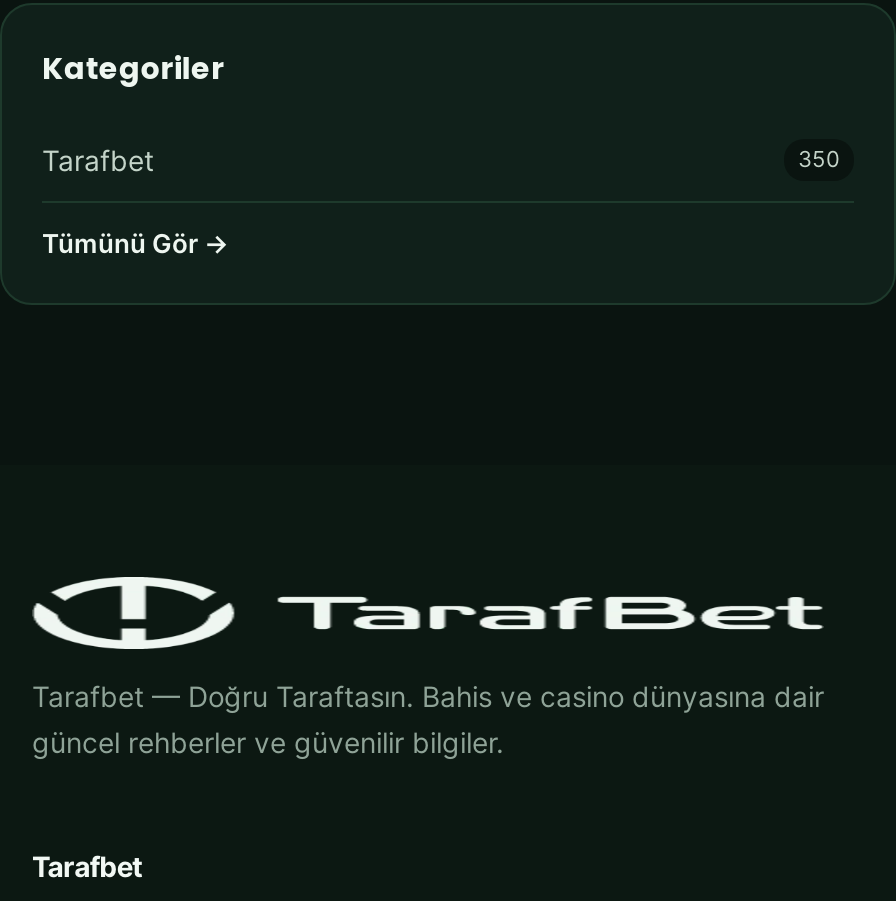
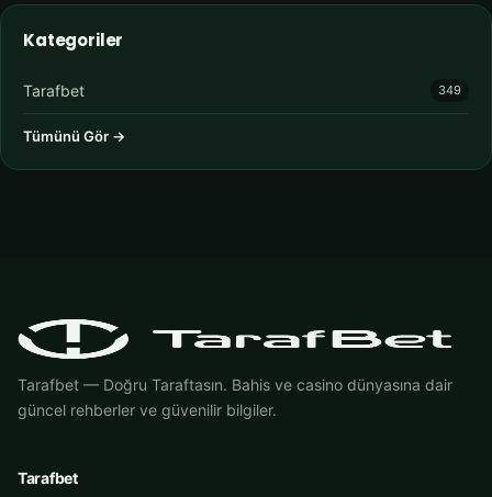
[798,145,840,173] 350 -> [438,82,461,98] 349

